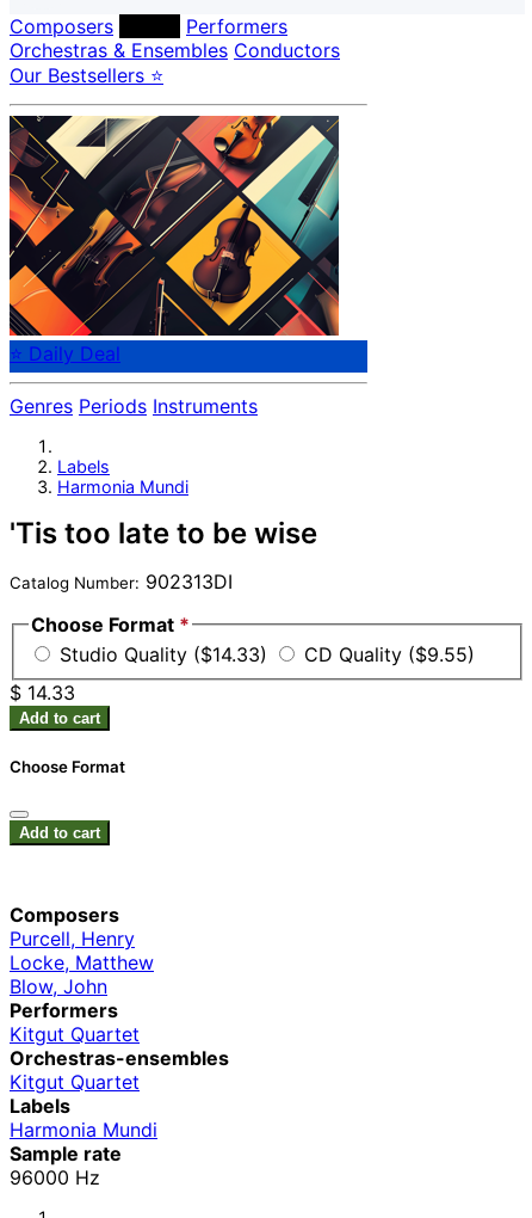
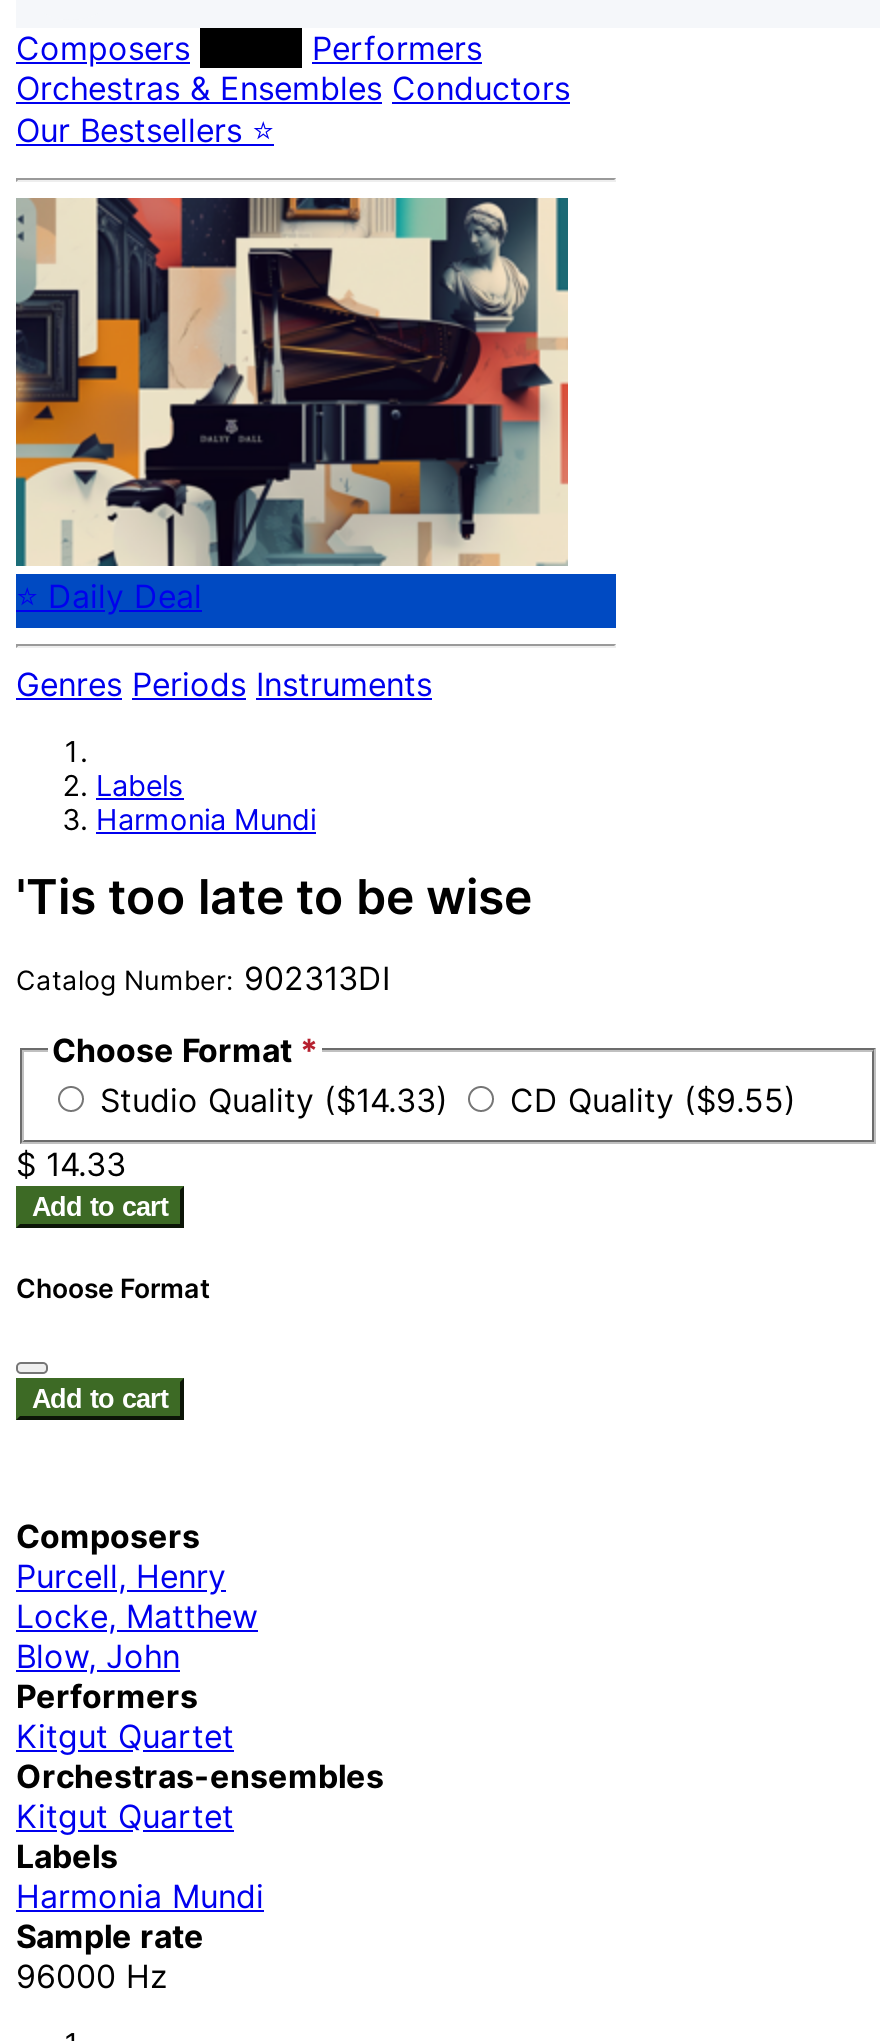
[8,115,340,337] [image] -> [14,196,570,568] [image]

